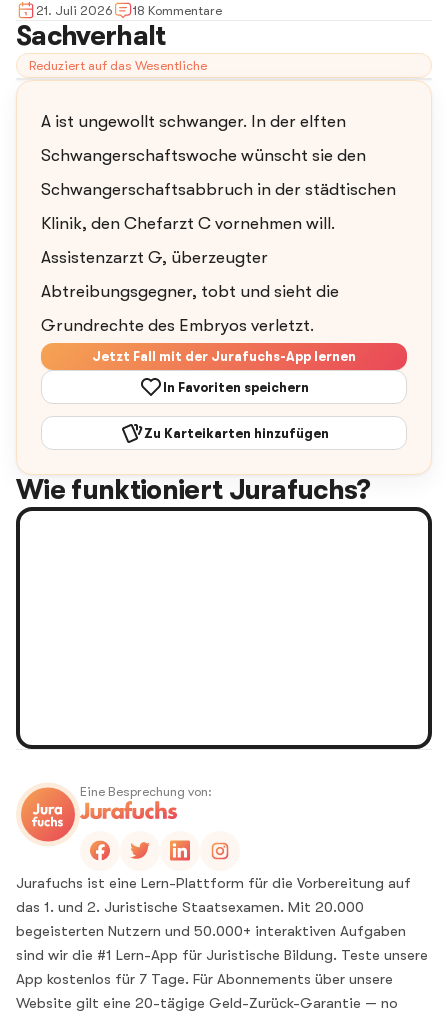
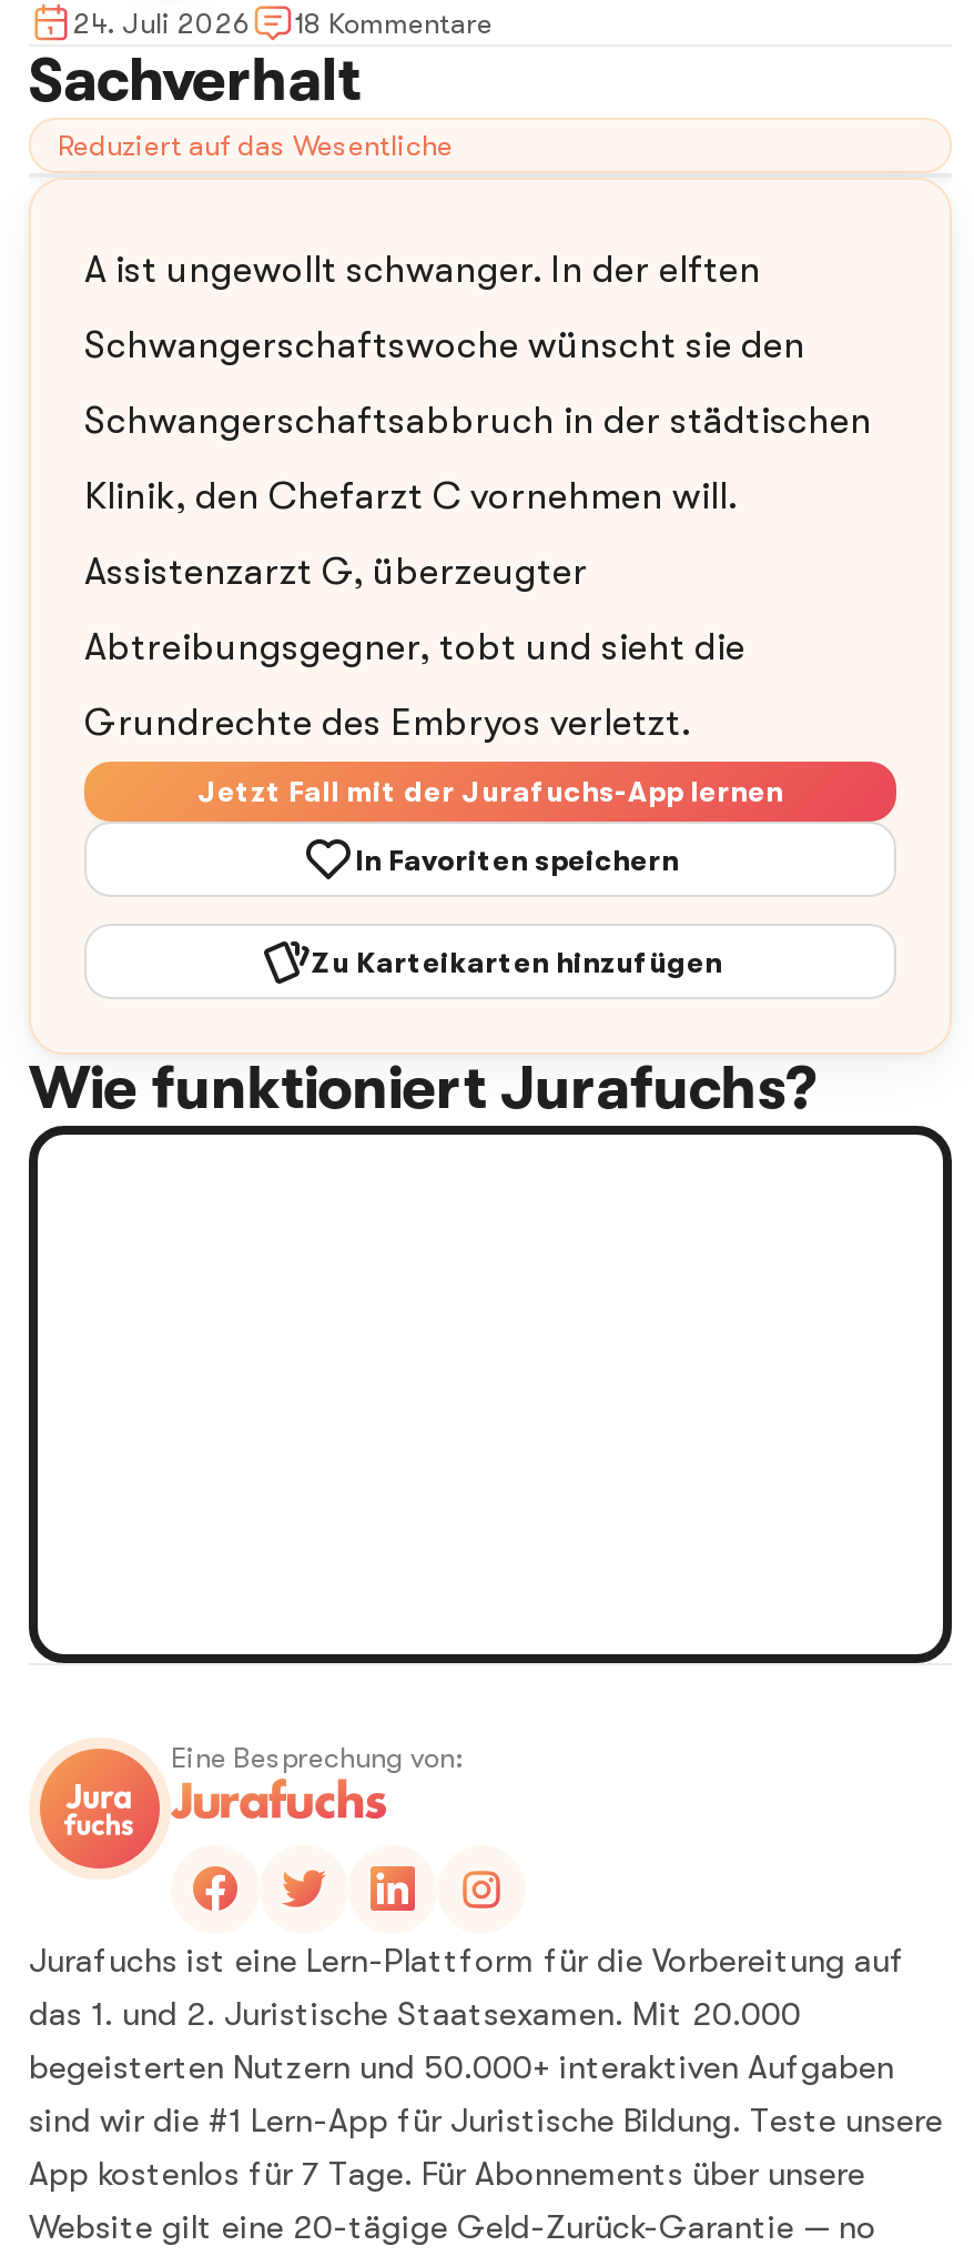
[36,2,222,17] 21. Juli 2026 18 Kommentare -> [73,6,493,39] 24. Juli 2026 18 Kommentare

